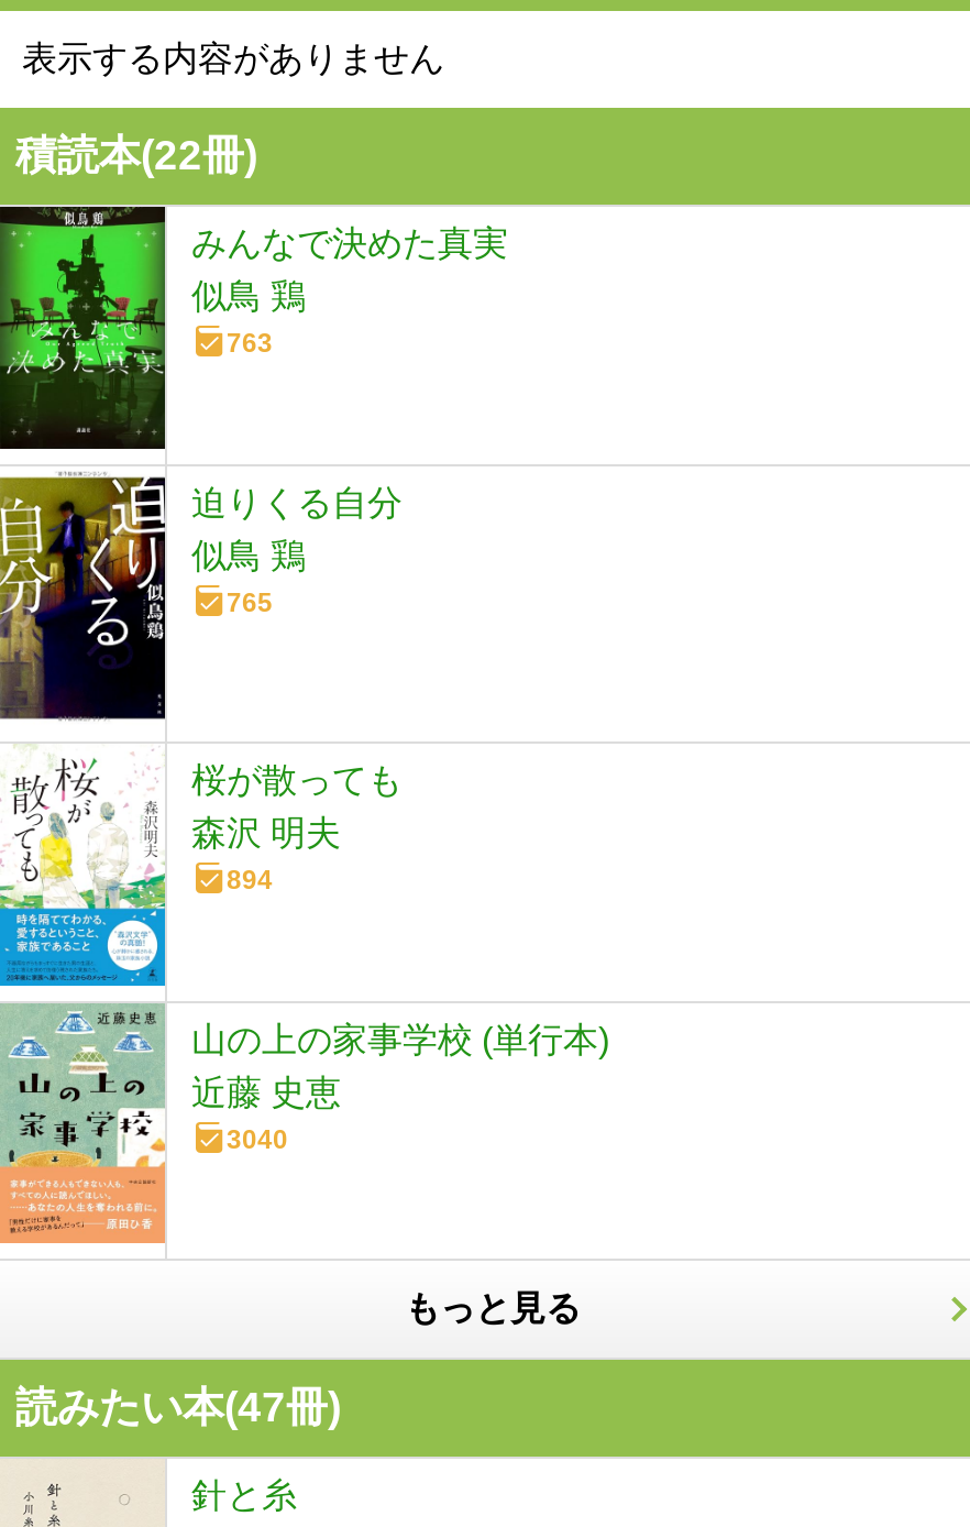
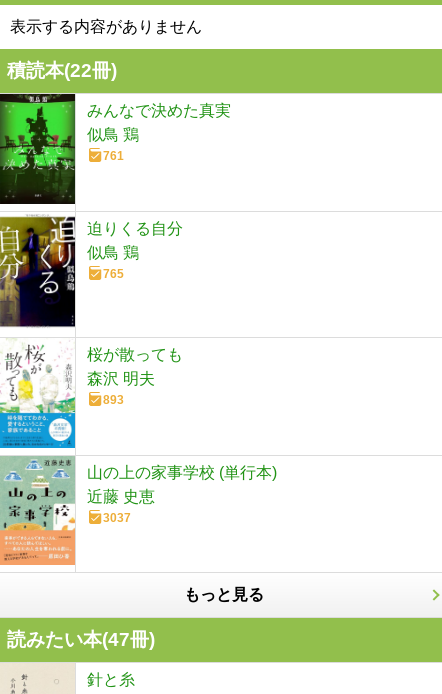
[227,327,273,358] 763 -> [103,148,124,162] 761
[227,864,273,895] 894 -> [103,393,124,407] 893
[227,1124,288,1155] 3040 -> [103,511,131,525] 3037

